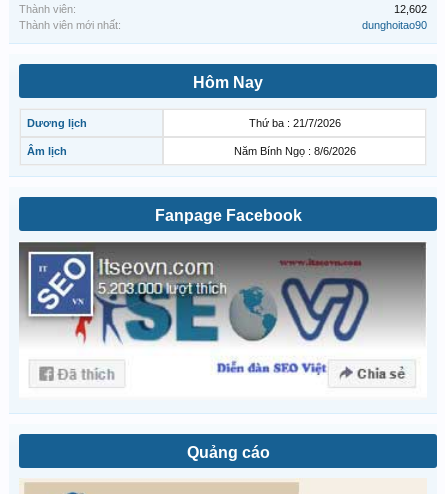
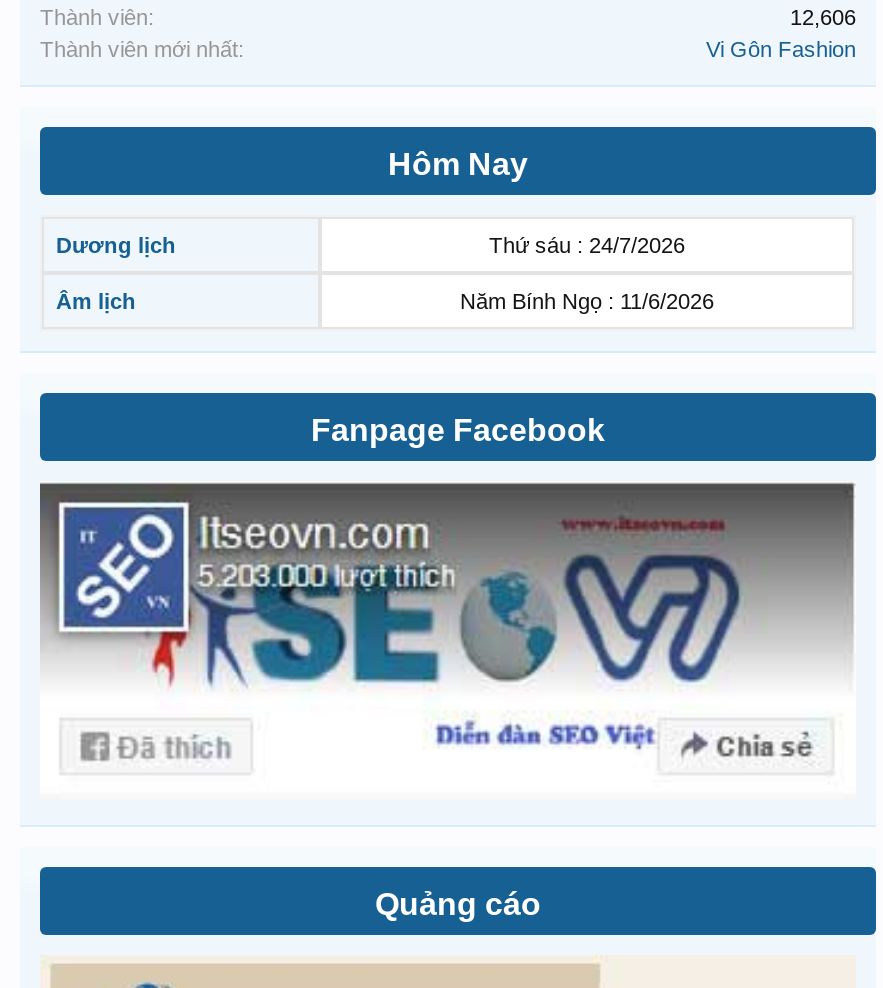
[394,3,427,15] 12,602 -> [790,5,856,29] 12,606
[362,19,427,31] dunghoitao90 -> [706,37,856,61] Vi Gôn Fashion
[248,117,340,129] Thứ ba : 21/7/2026 -> [489,233,685,257] Thứ sáu : 24/7/2026
[233,145,355,157] Năm Bính Ngọ : 8/6/2026 -> [460,289,714,313] Năm Bính Ngọ : 11/6/2026

